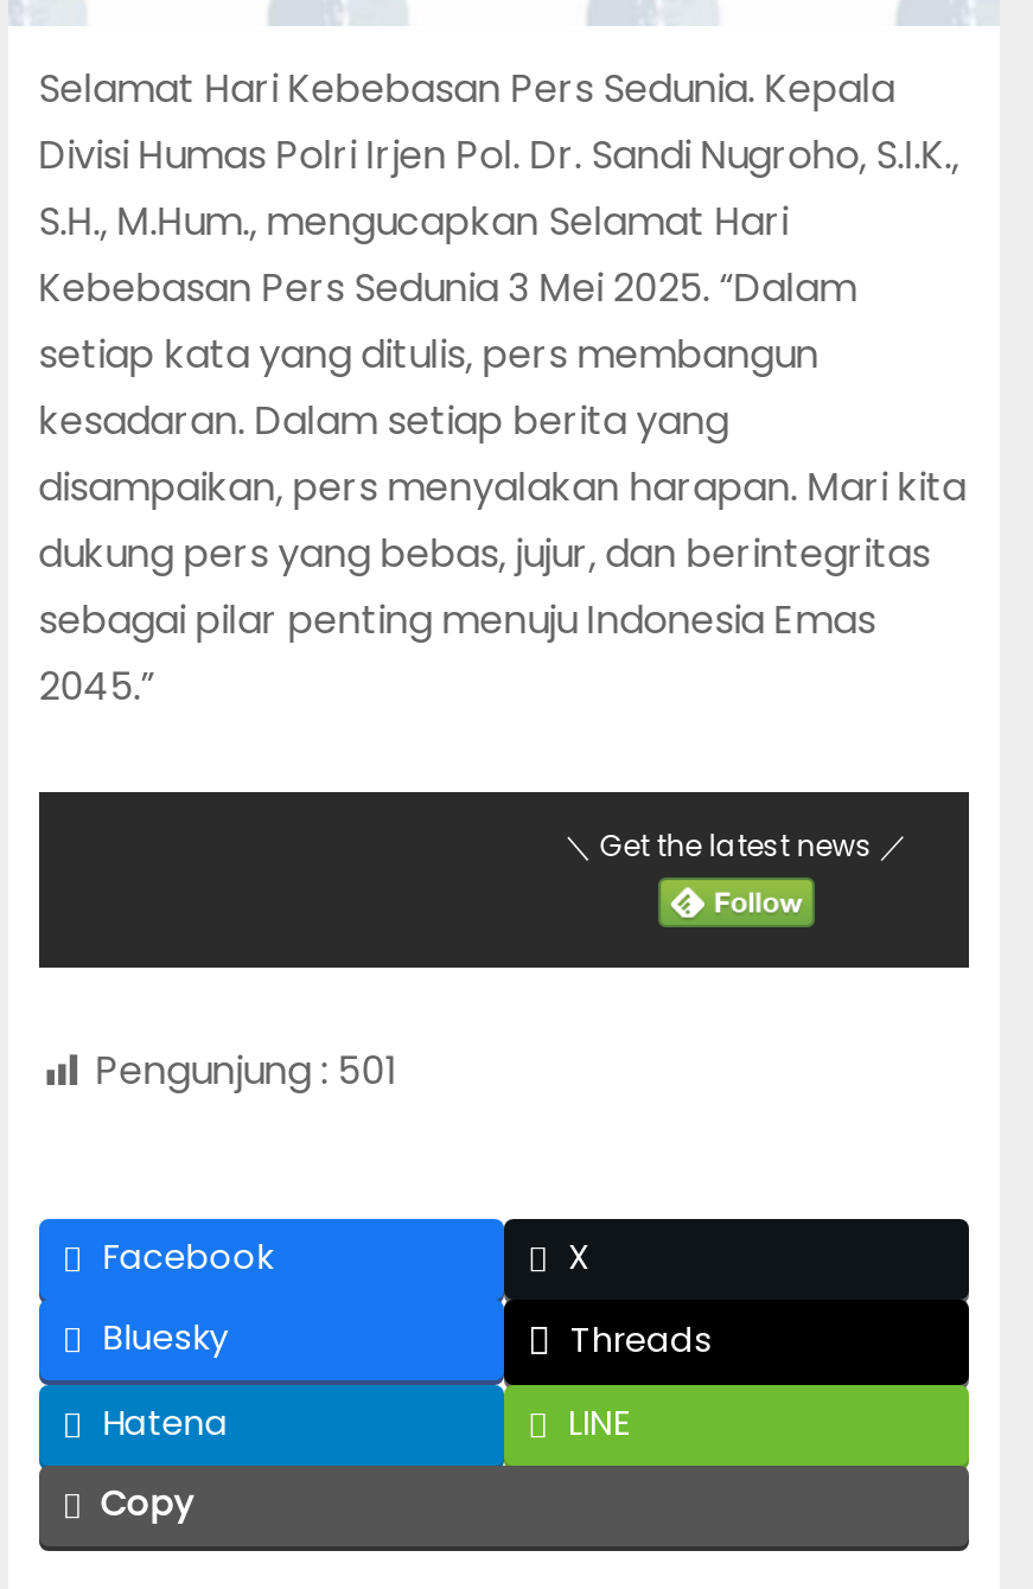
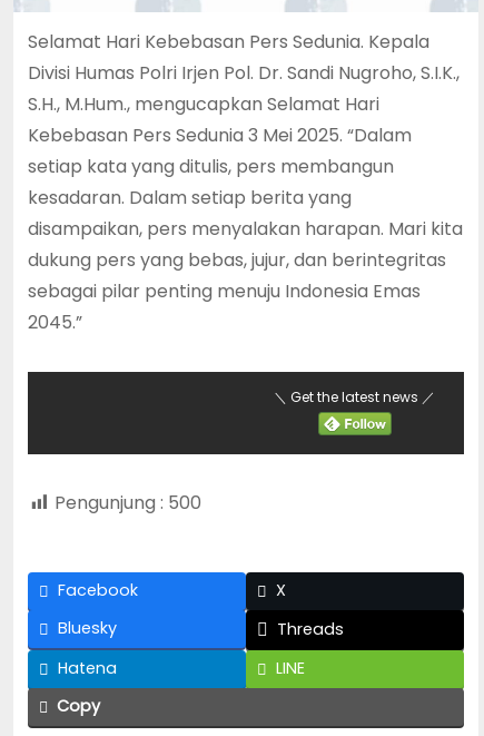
[96,1044,397,1099] Pengunjung : 501 -> [54,490,201,516] Pengunjung : 500

